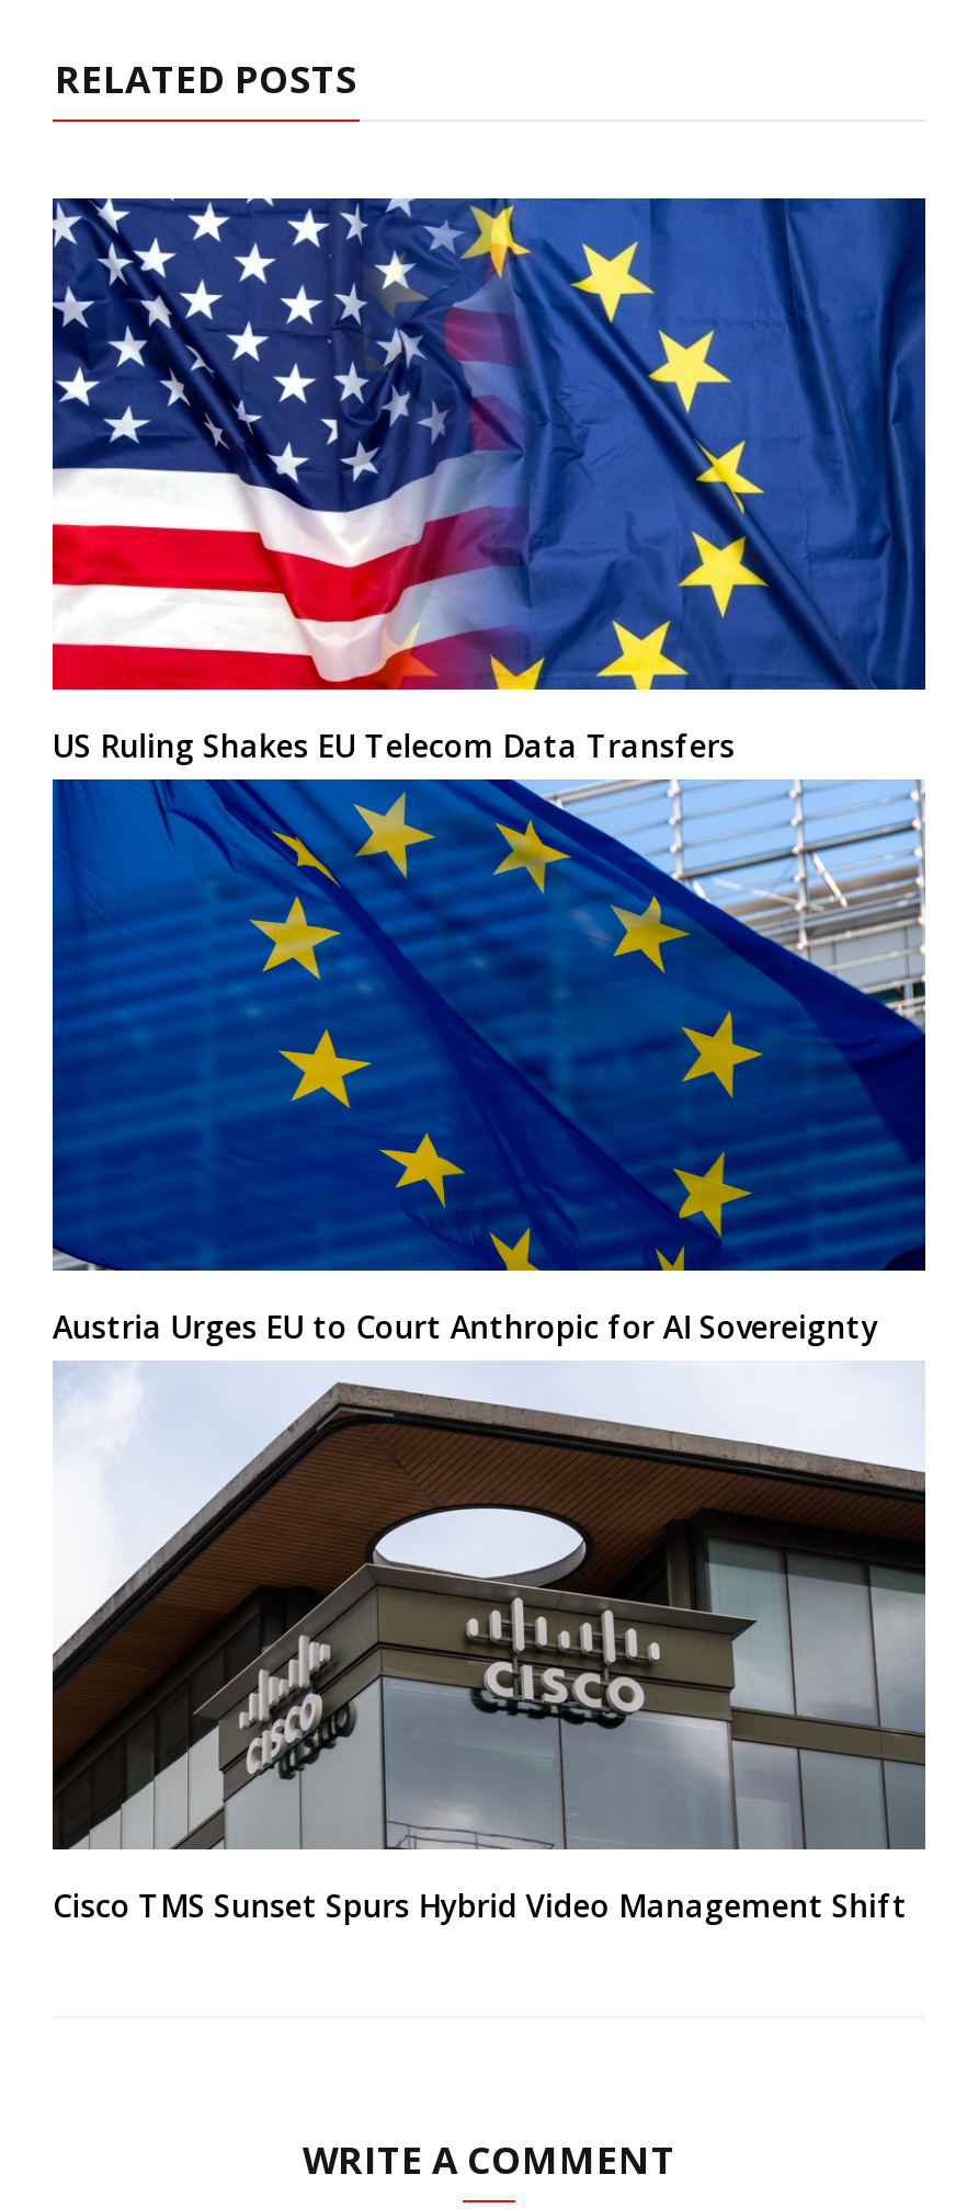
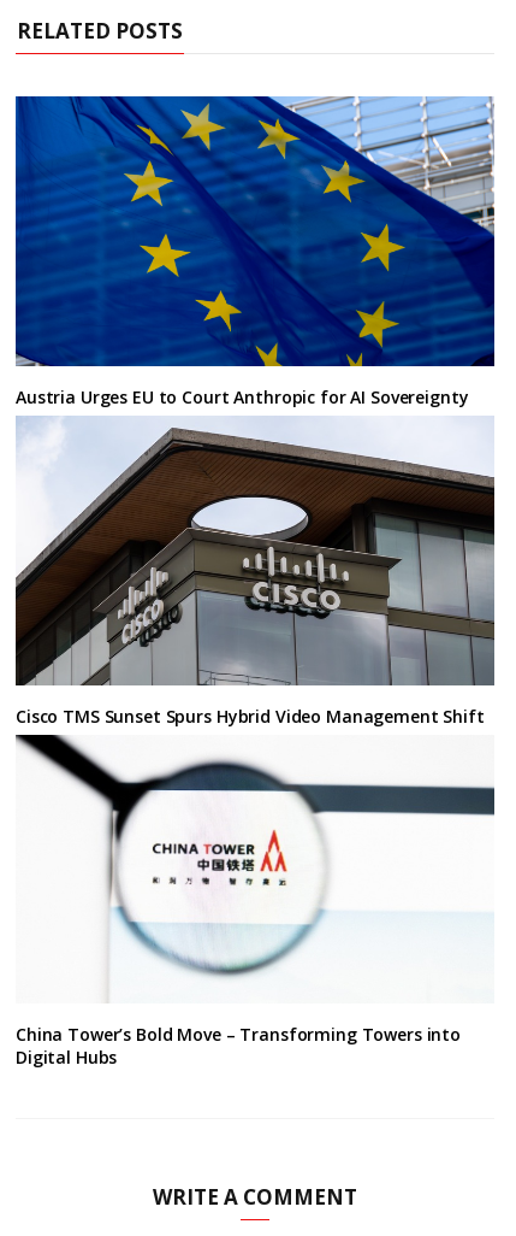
[50,196,928,766] [image] | US Ruling Shakes EU Telecom Data Transfers -> none
moved [50,773,930,1927] -> [14,93,497,727]: [image] | Austria Urges EU to Court Anthropic for AI Sovereignty | Cisco TMS Sunset Spurs Hybrid Video Management Shift
none -> [14,734,496,1069] [image] | China Tower’s Bold Move – Transforming Towers into | Digital Hubs

